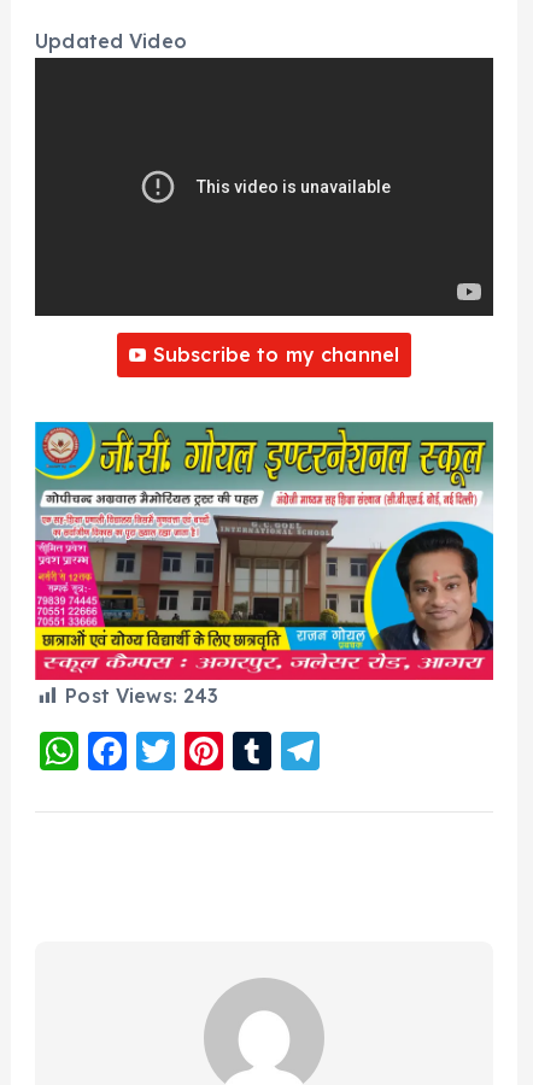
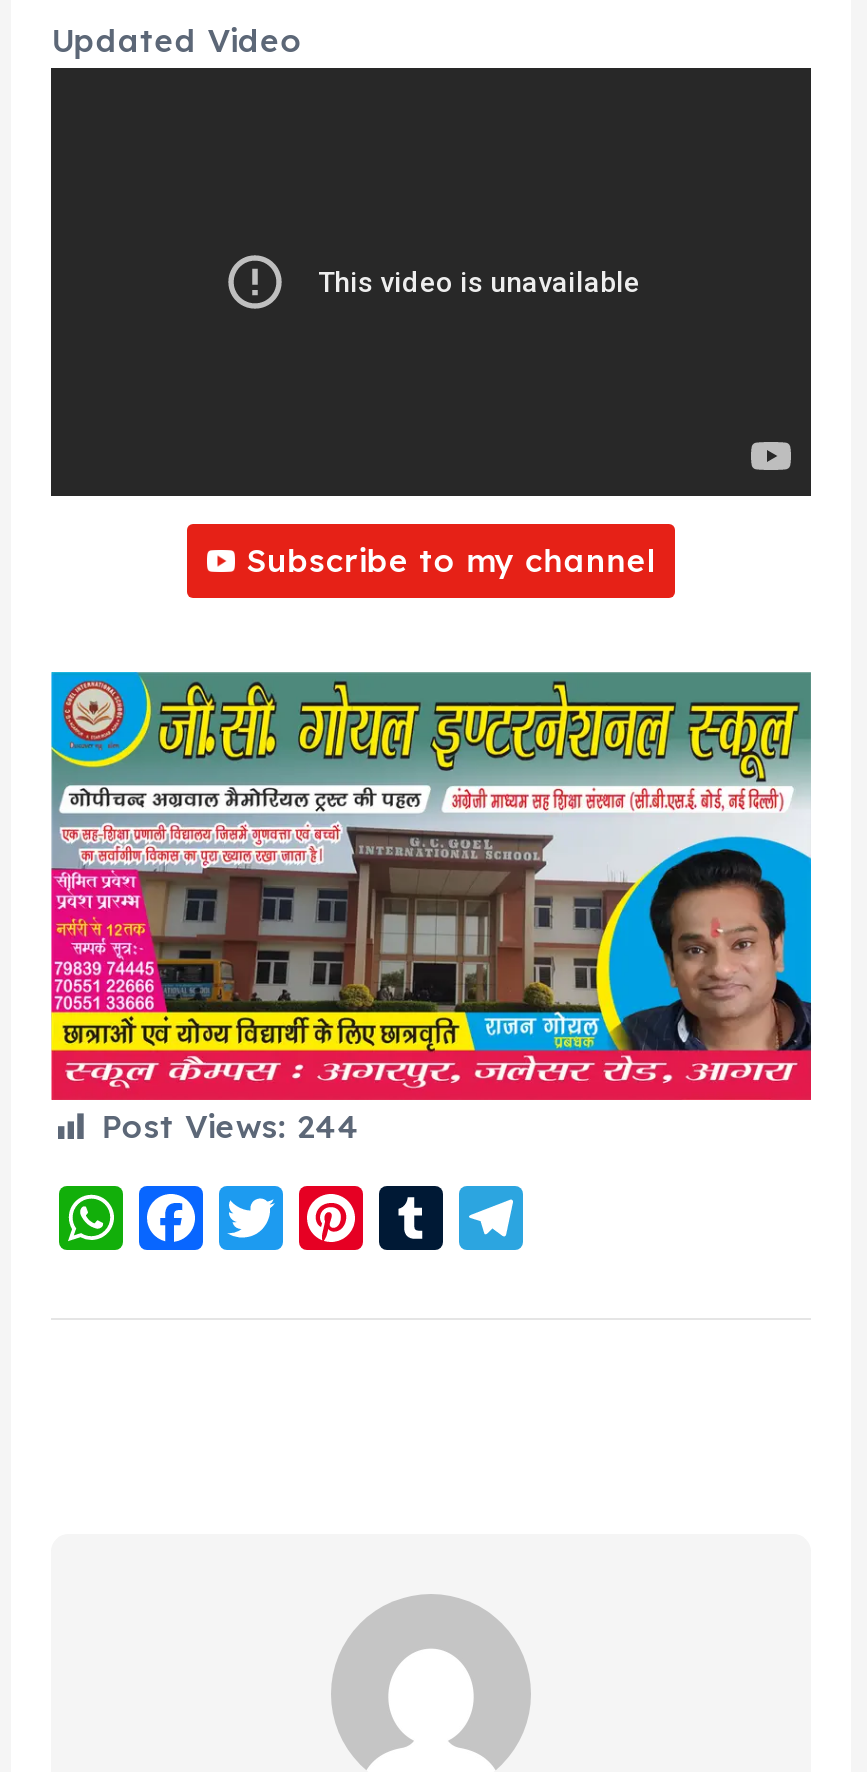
[65,683,219,708] Post Views: 243 -> [101,1106,360,1146] Post Views: 244

